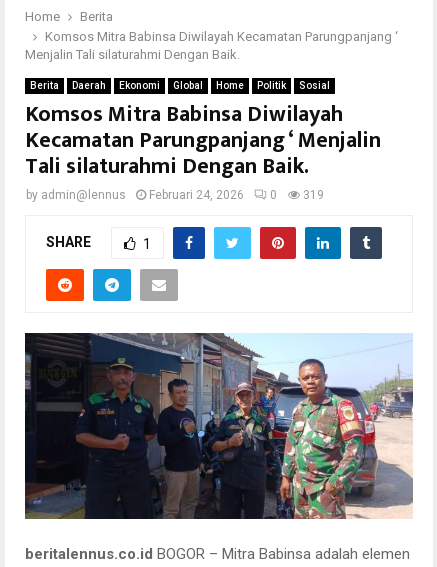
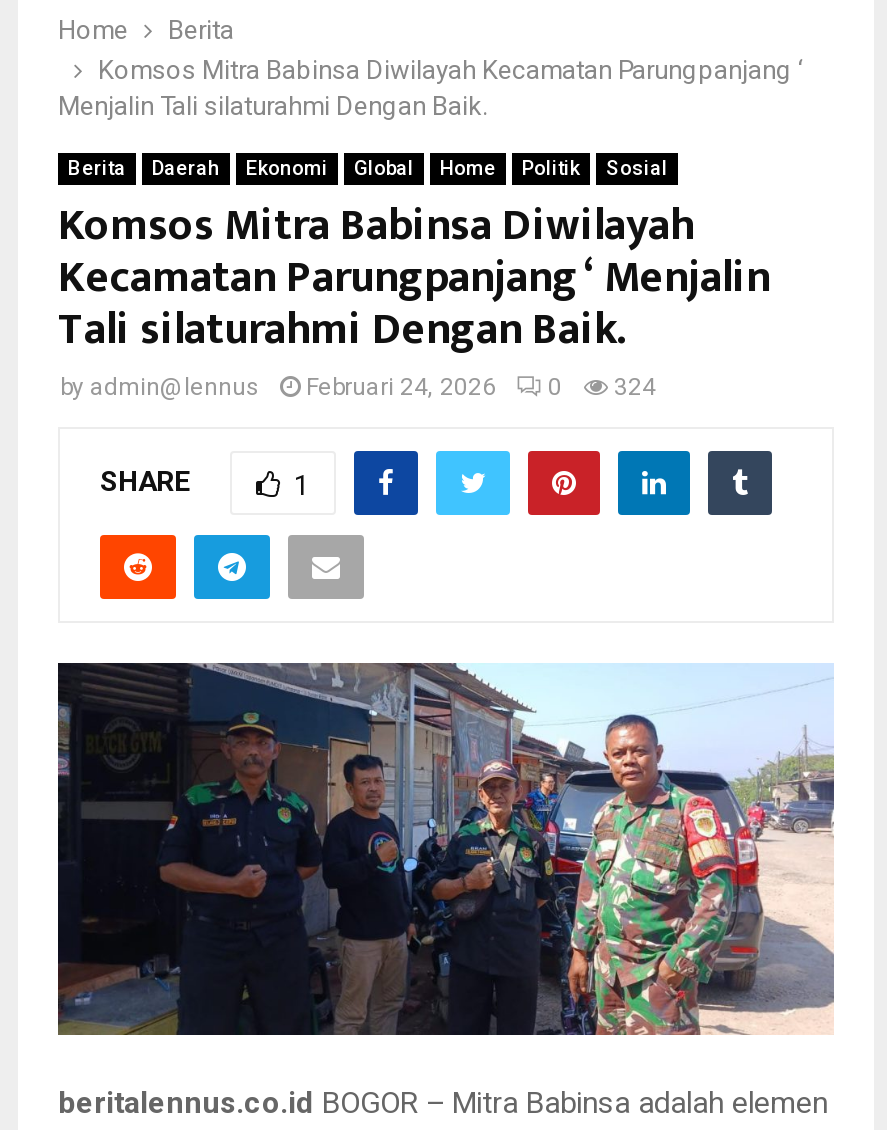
[26,188,324,202] by admin@lennus Februari 24, 2026 0 319 -> [60,373,656,401] by admin@lennus Februari 24, 2026 0 324

